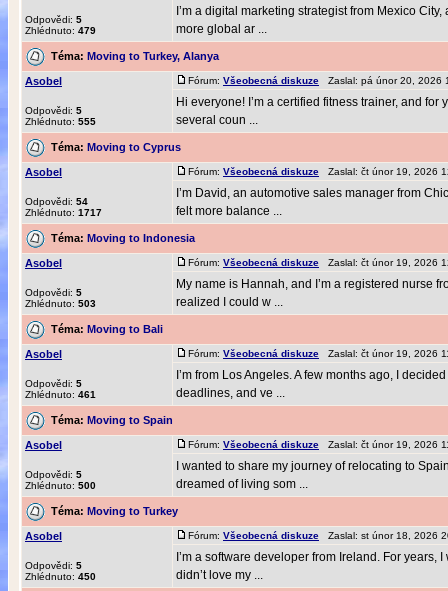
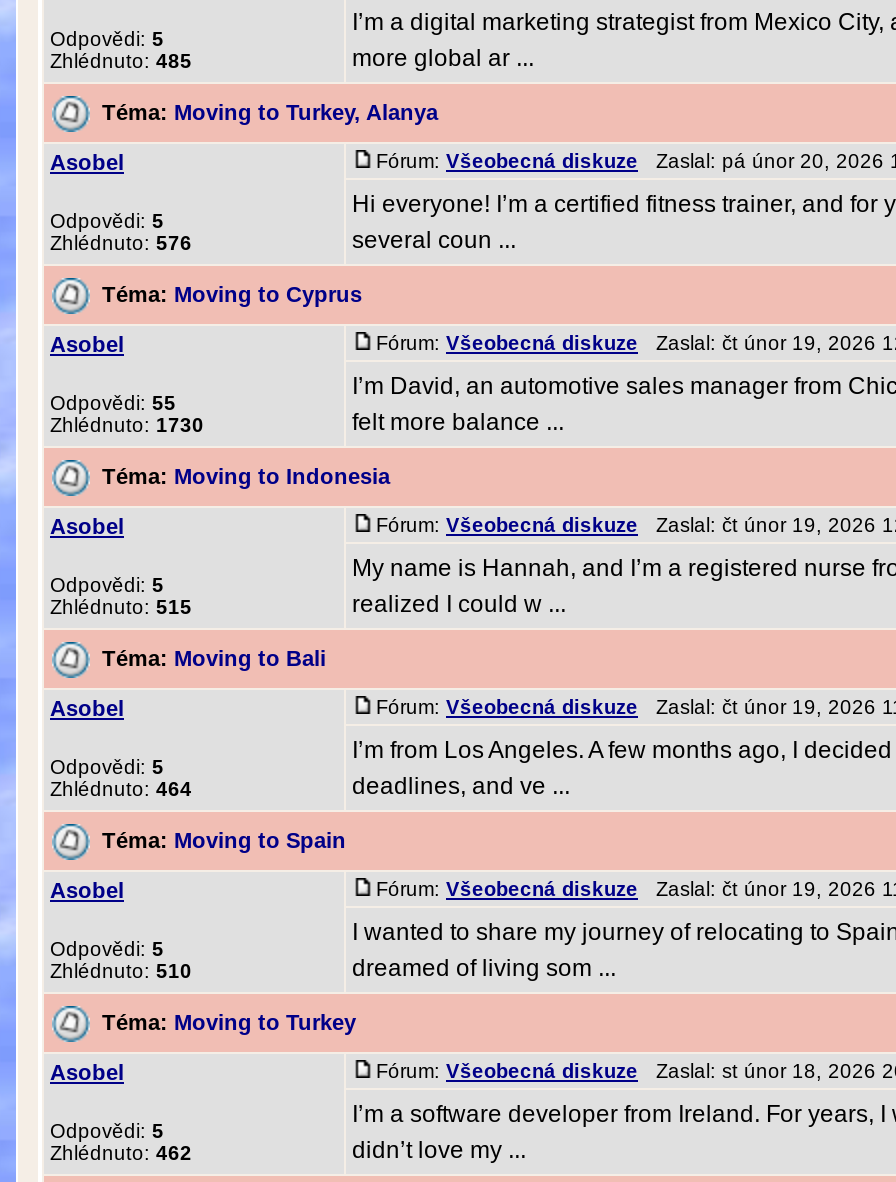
[25,25,96,36] Zhlédnuto: 479 -> [50,50,192,72] Zhlédnuto: 485
[25,116,96,127] Zhlédnuto: 555 -> [50,232,192,254] Zhlédnuto: 576
[25,196,88,207] Odpovědi: 54 -> [50,392,176,414] Odpovědi: 55
[25,207,102,218] Zhlédnuto: 1717 -> [50,414,204,436] Zhlédnuto: 1730
[25,298,96,309] Zhlédnuto: 503 -> [50,596,192,618] Zhlédnuto: 515
[25,389,96,400] Zhlédnuto: 461 -> [50,778,192,800] Zhlédnuto: 464
[25,480,96,491] Zhlédnuto: 500 -> [50,960,192,982] Zhlédnuto: 510
[25,571,96,582] Zhlédnuto: 450 -> [50,1142,192,1164] Zhlédnuto: 462

